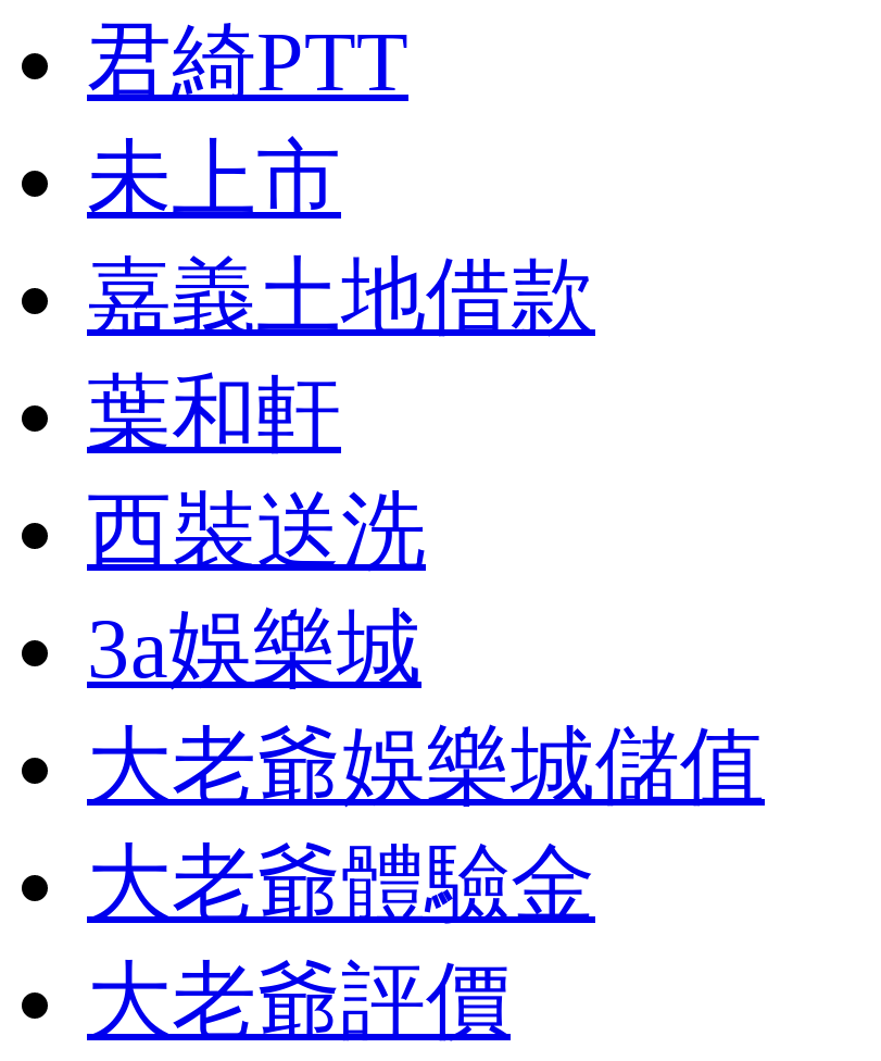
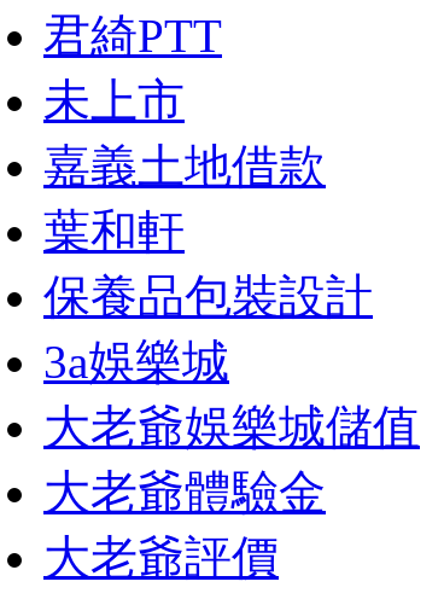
[87,484,426,577] 西裝送洗 -> [43,271,373,322] 保養品包裝設計

